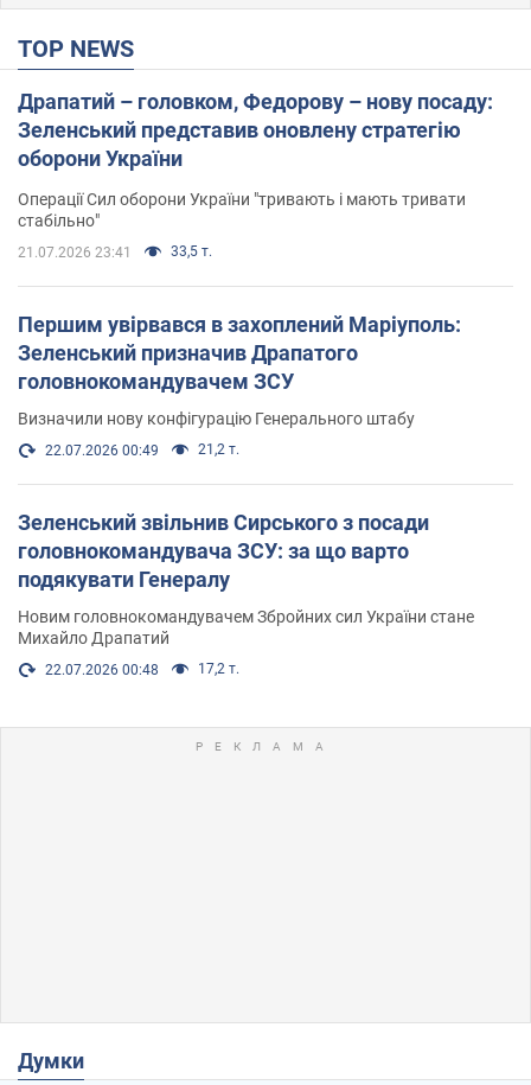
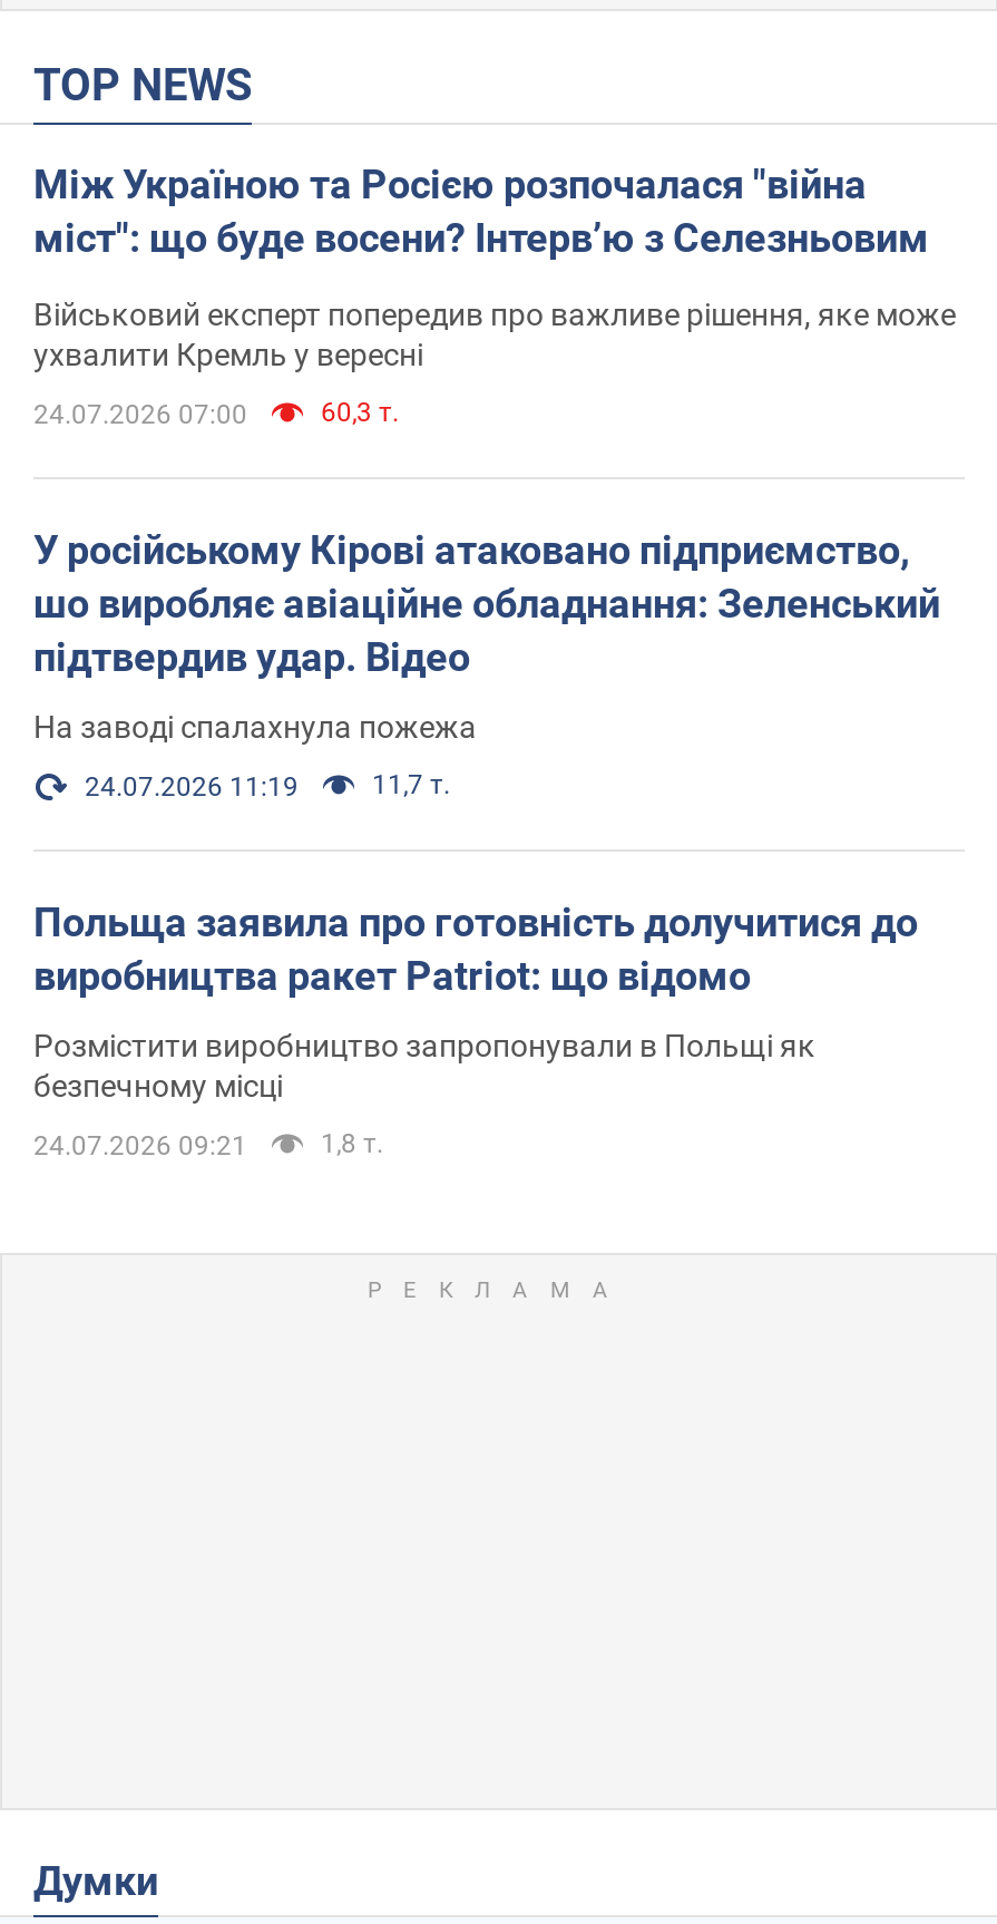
[18,89,493,170] Драпатий – головком, Федорову – нову посаду: | Зеленський представив оновлену стратегію | оборони України -> [33,160,929,260] Між Україною та Росією розпочалася "війна | міст": що буде восени? Інтерв’ю з Селезньовим
[18,189,466,230] Операції Сил оборони України "тривають і мають тривати | стабільно" -> [33,296,956,372] Військовий експерт попередив про важливе рішення, яке може | ухвалити Кремль у вересні
[18,243,212,261] 21.07.2026 23:41 | 33,5 т. -> [33,396,399,430] 24.07.2026 07:00 | 60,3 т.
[18,312,461,393] Першим увірвався в захоплений Маріуполь: | Зеленський призначив Драпатого | головнокомандувачем ЗСУ -> [33,525,940,679] У російському Кірові атаковано підприємство, | шо виробляє авіаційне обладнання: Зеленський | підтвердив удар. Відео
[18,409,415,428] Визначили нову конфігурацію Генерального штабу -> [33,708,477,744] На заводі спалахнула пожежа
[45,441,239,459] 22.07.2026 00:49 | 21,2 т. -> [85,768,450,802] 24.07.2026 11:19 | 11,7 т.
[18,510,429,591] Зеленський звільнив Сирського з посади | головнокомандувача ЗСУ: за що варто | подякувати Генералу -> [33,898,918,998] Польща заявила про готовність долучитися до | виробництва ракет Patriot: що відомо
[18,607,474,647] Новим головнокомандувачем Збройних сил України стане | Михайло Драпатий -> [33,1027,815,1103] Розмістити виробництво запропонували в Польщі як | безпечному місці
[45,660,239,678] 22.07.2026 00:48 | 17,2 т. -> [33,1127,383,1161] 24.07.2026 09:21 | 1,8 т.

